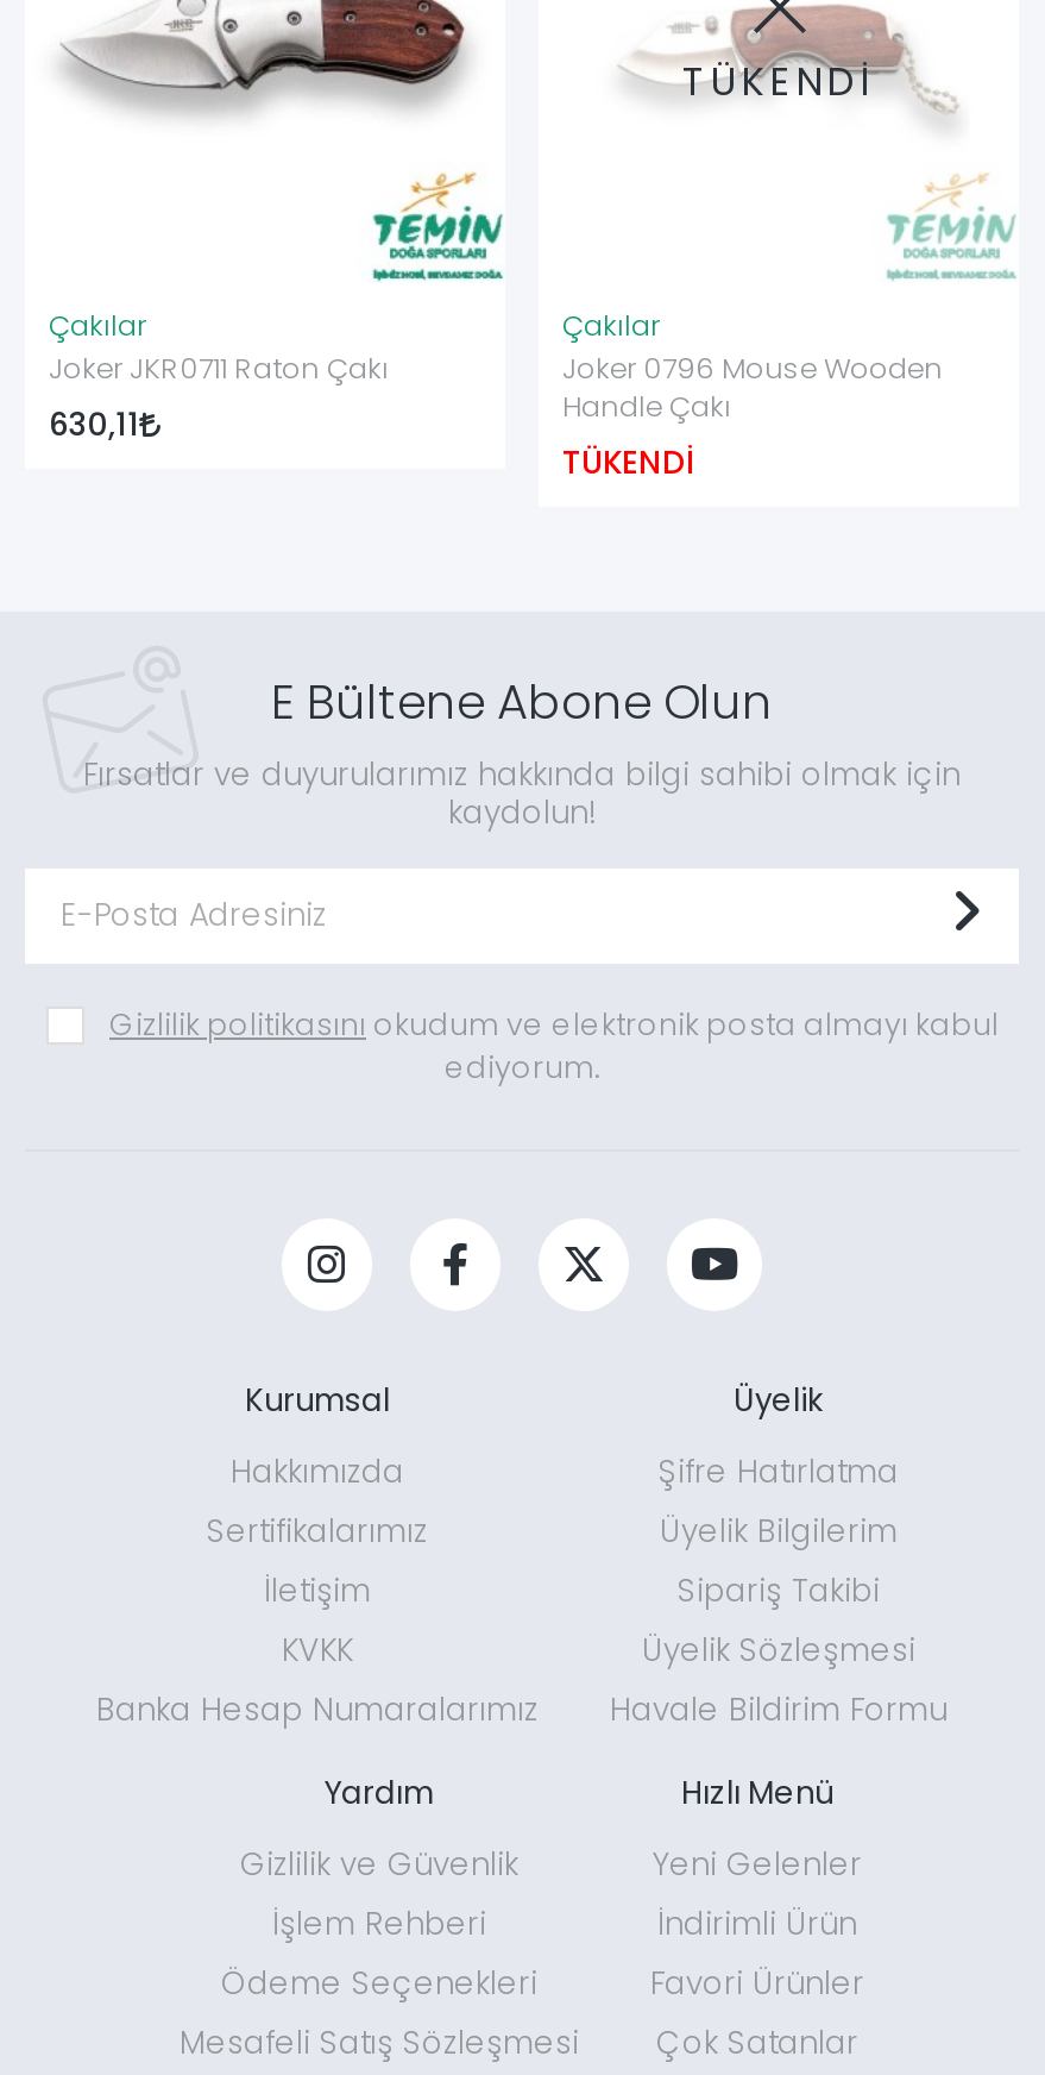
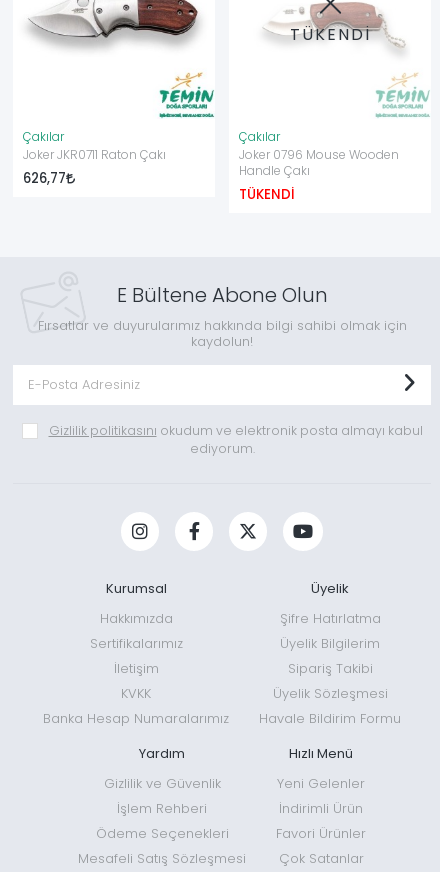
[49,409,139,440] 630,11 -> [23,172,66,185] 626,77

